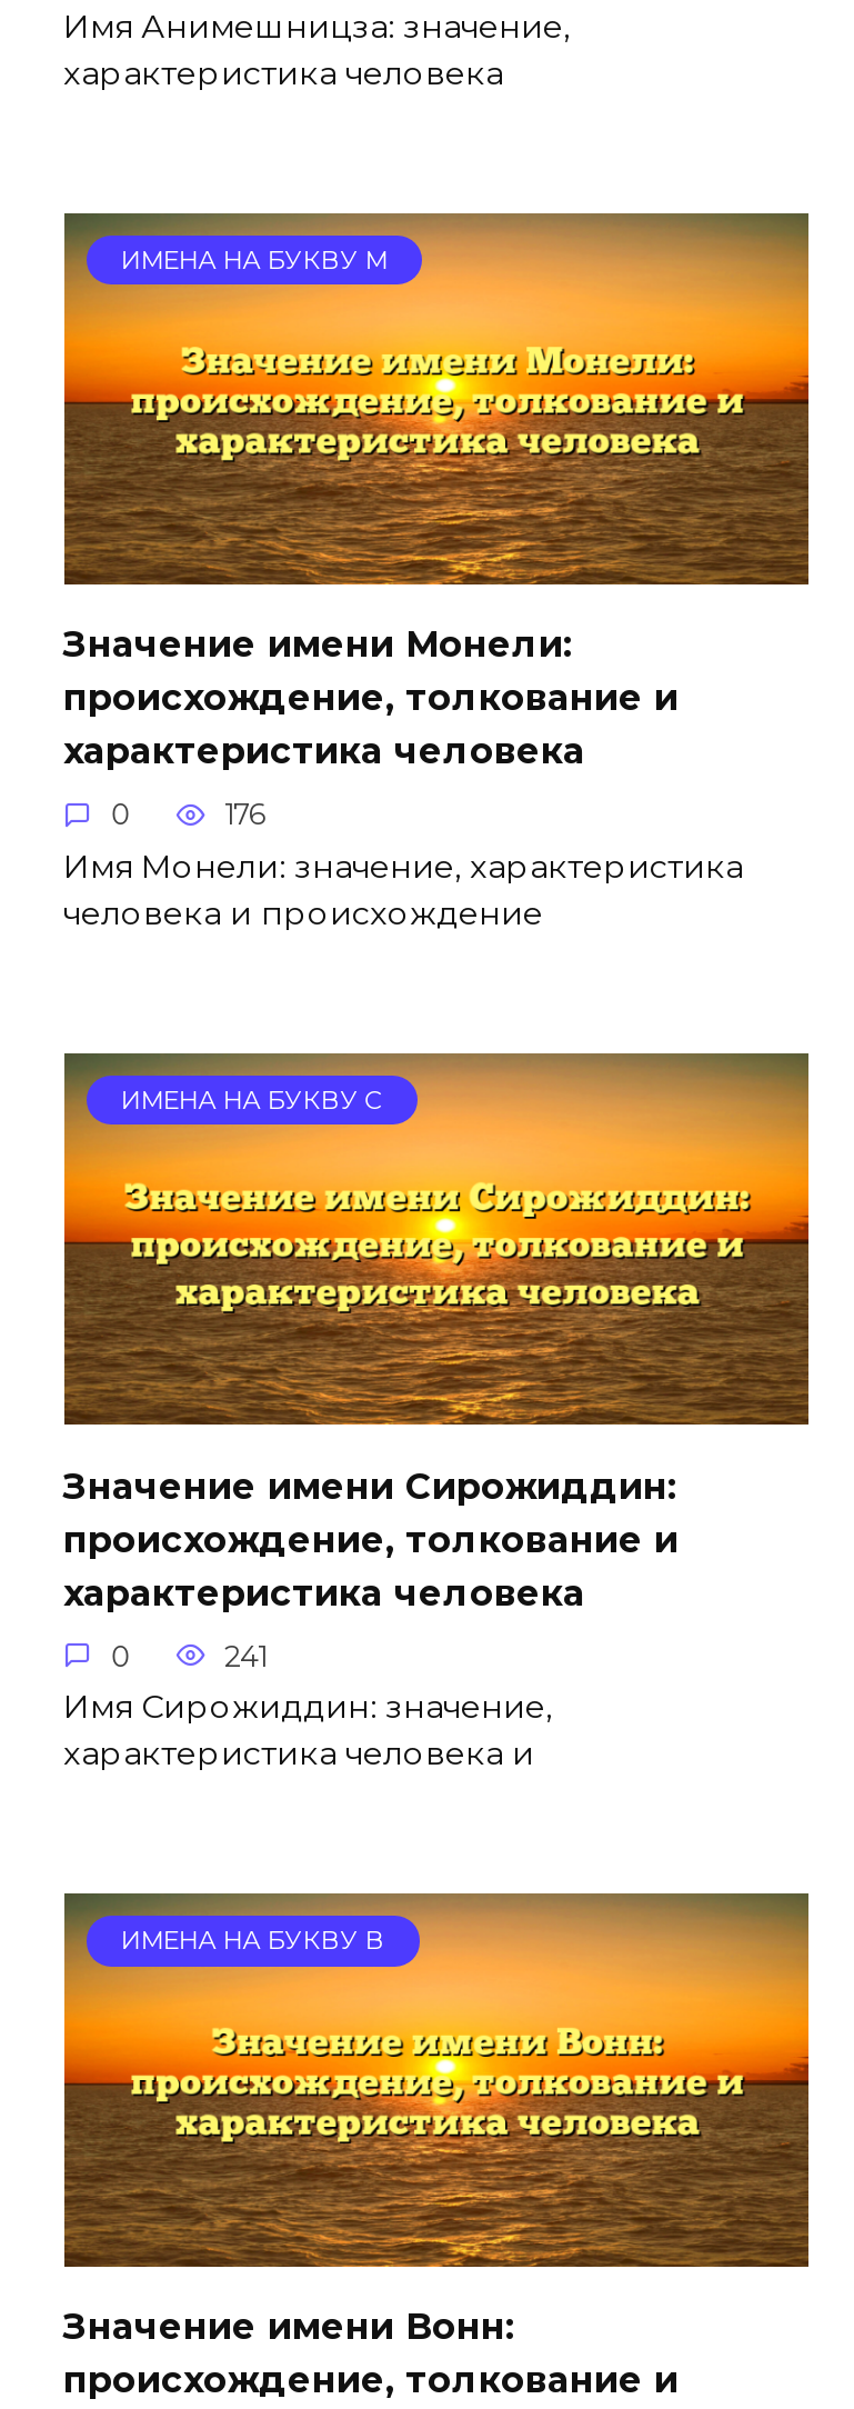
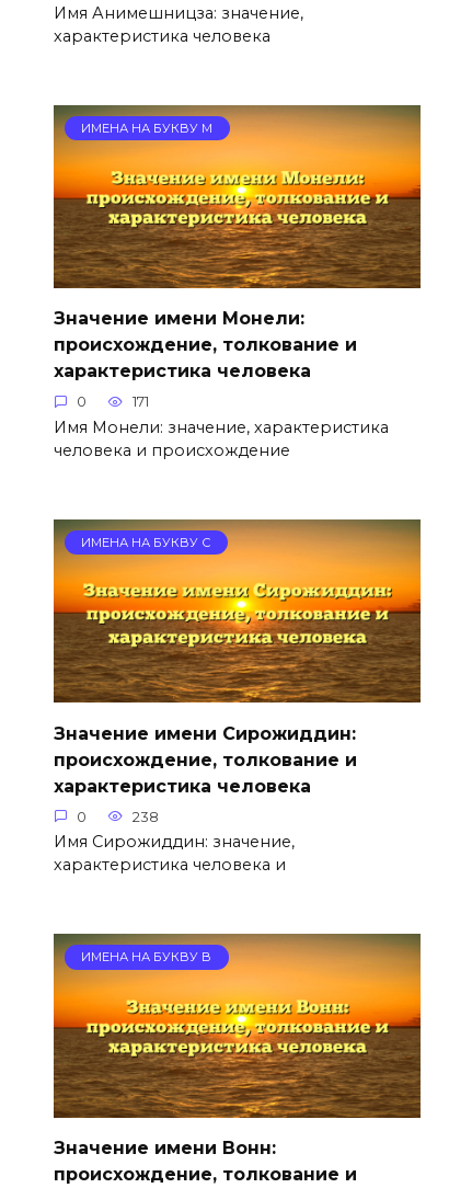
[224,799,267,832] 176 -> [133,394,149,410] 171
[224,1639,267,1673] 241 -> [133,808,159,825] 238

